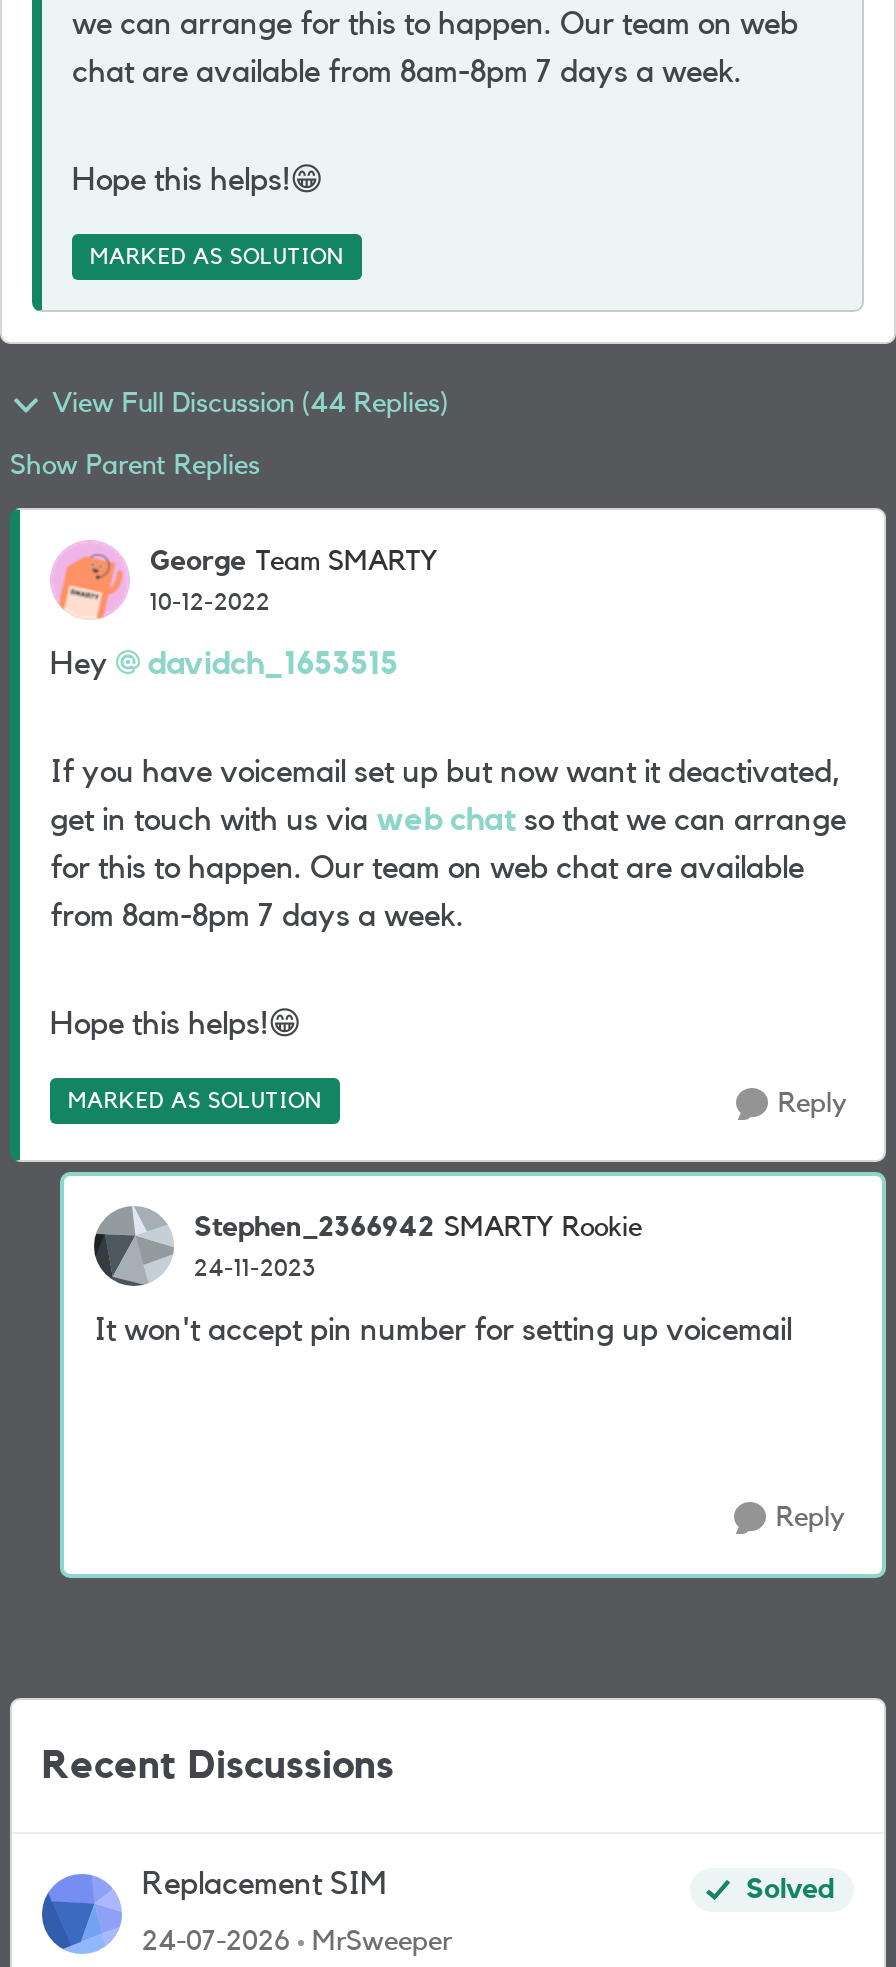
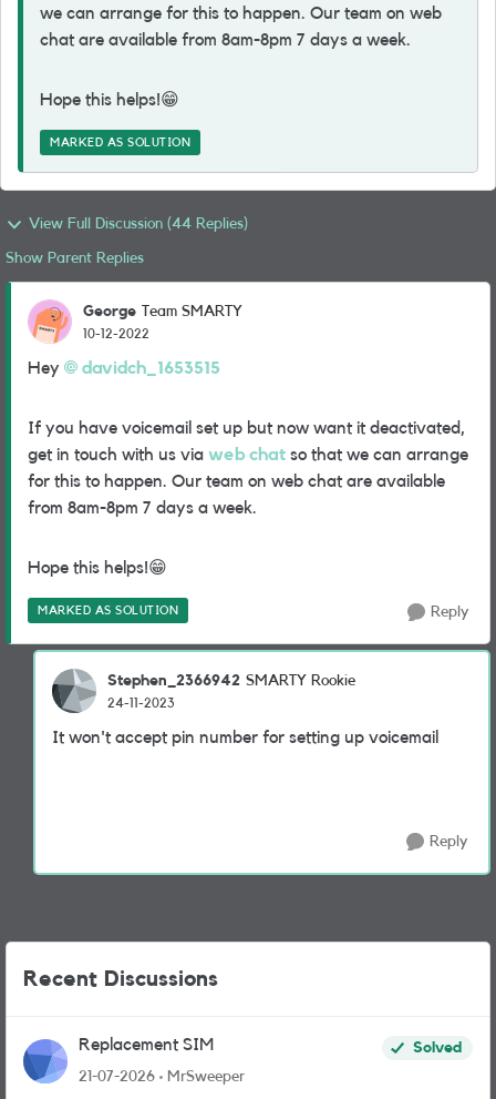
[142,1928,452,1956] 24-07-2026 MrSweeper -> [79,1069,245,1085] 21-07-2026 MrSweeper

